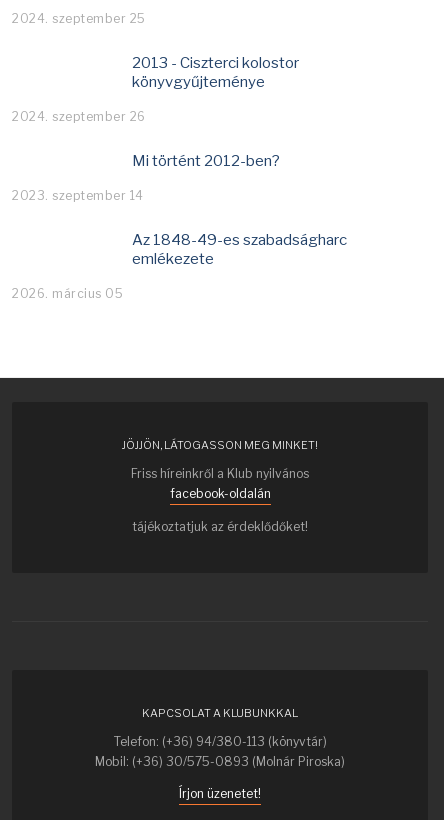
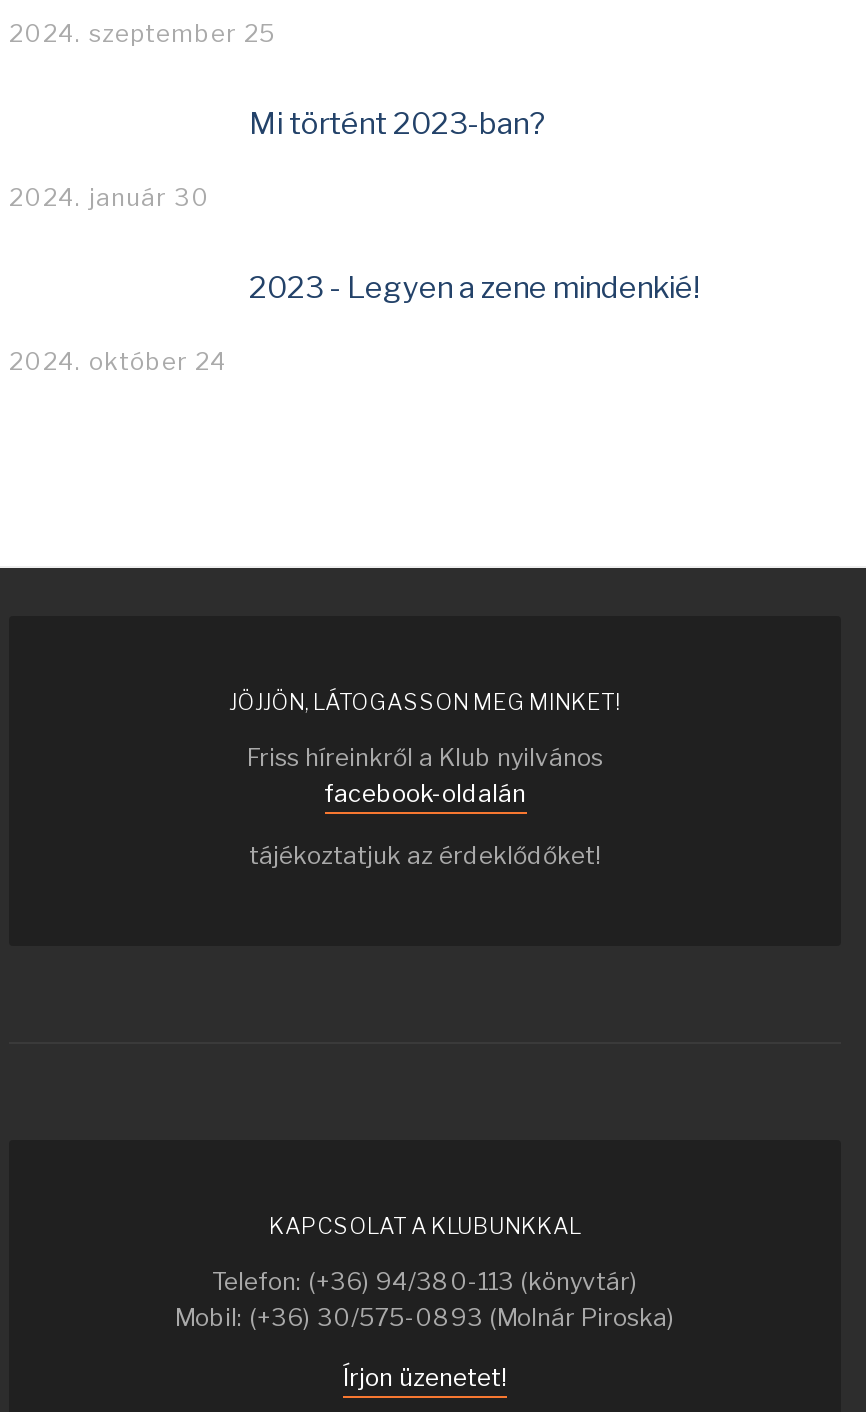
[12,54,347,301] 2013 - Ciszterci kolostor | könyvgyűjteménye | 2024. szeptember 26 | Mi történt 2012-ben? | 2023. szeptember 14 | Az 1848-49-es szabadságharc | emlékezete | 2026. március 05 -> [9,107,699,377] Mi történt 2023-ban? | 2024. január 30 | 2023 - Legyen a zene mindenkié! | 2024. október 24

